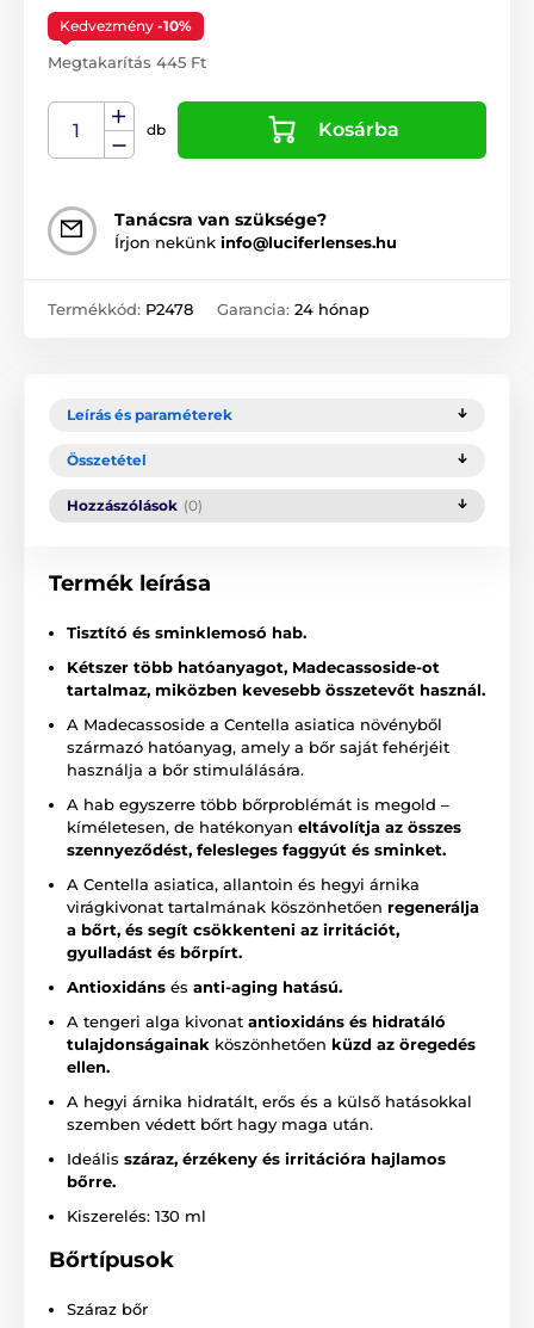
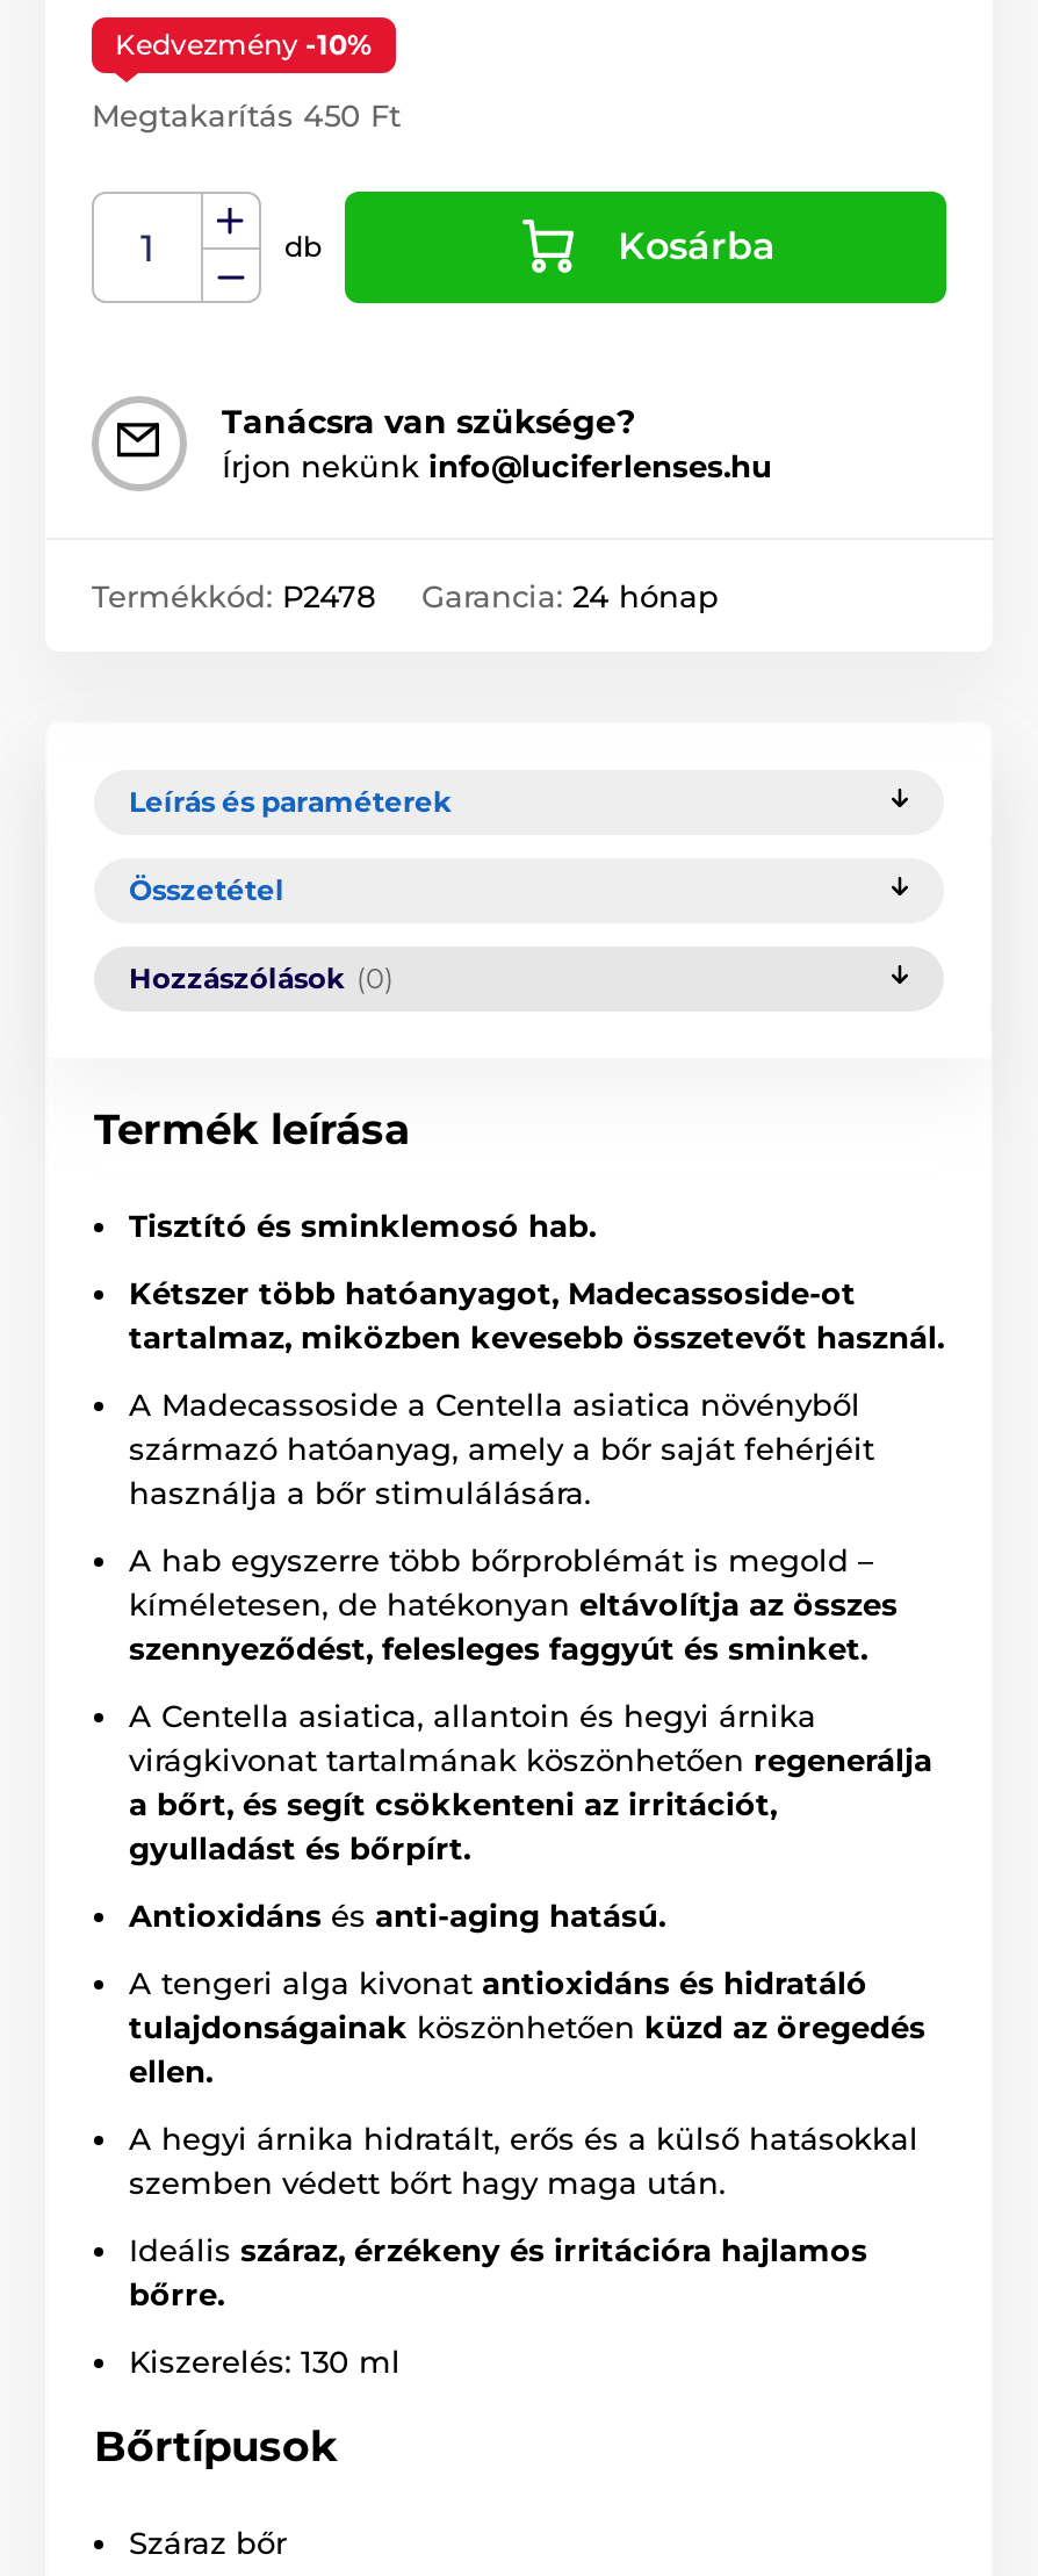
[48,52,206,71] Megtakarítás 445 Ft -> [92,95,401,132] Megtakarítás 450 Ft

